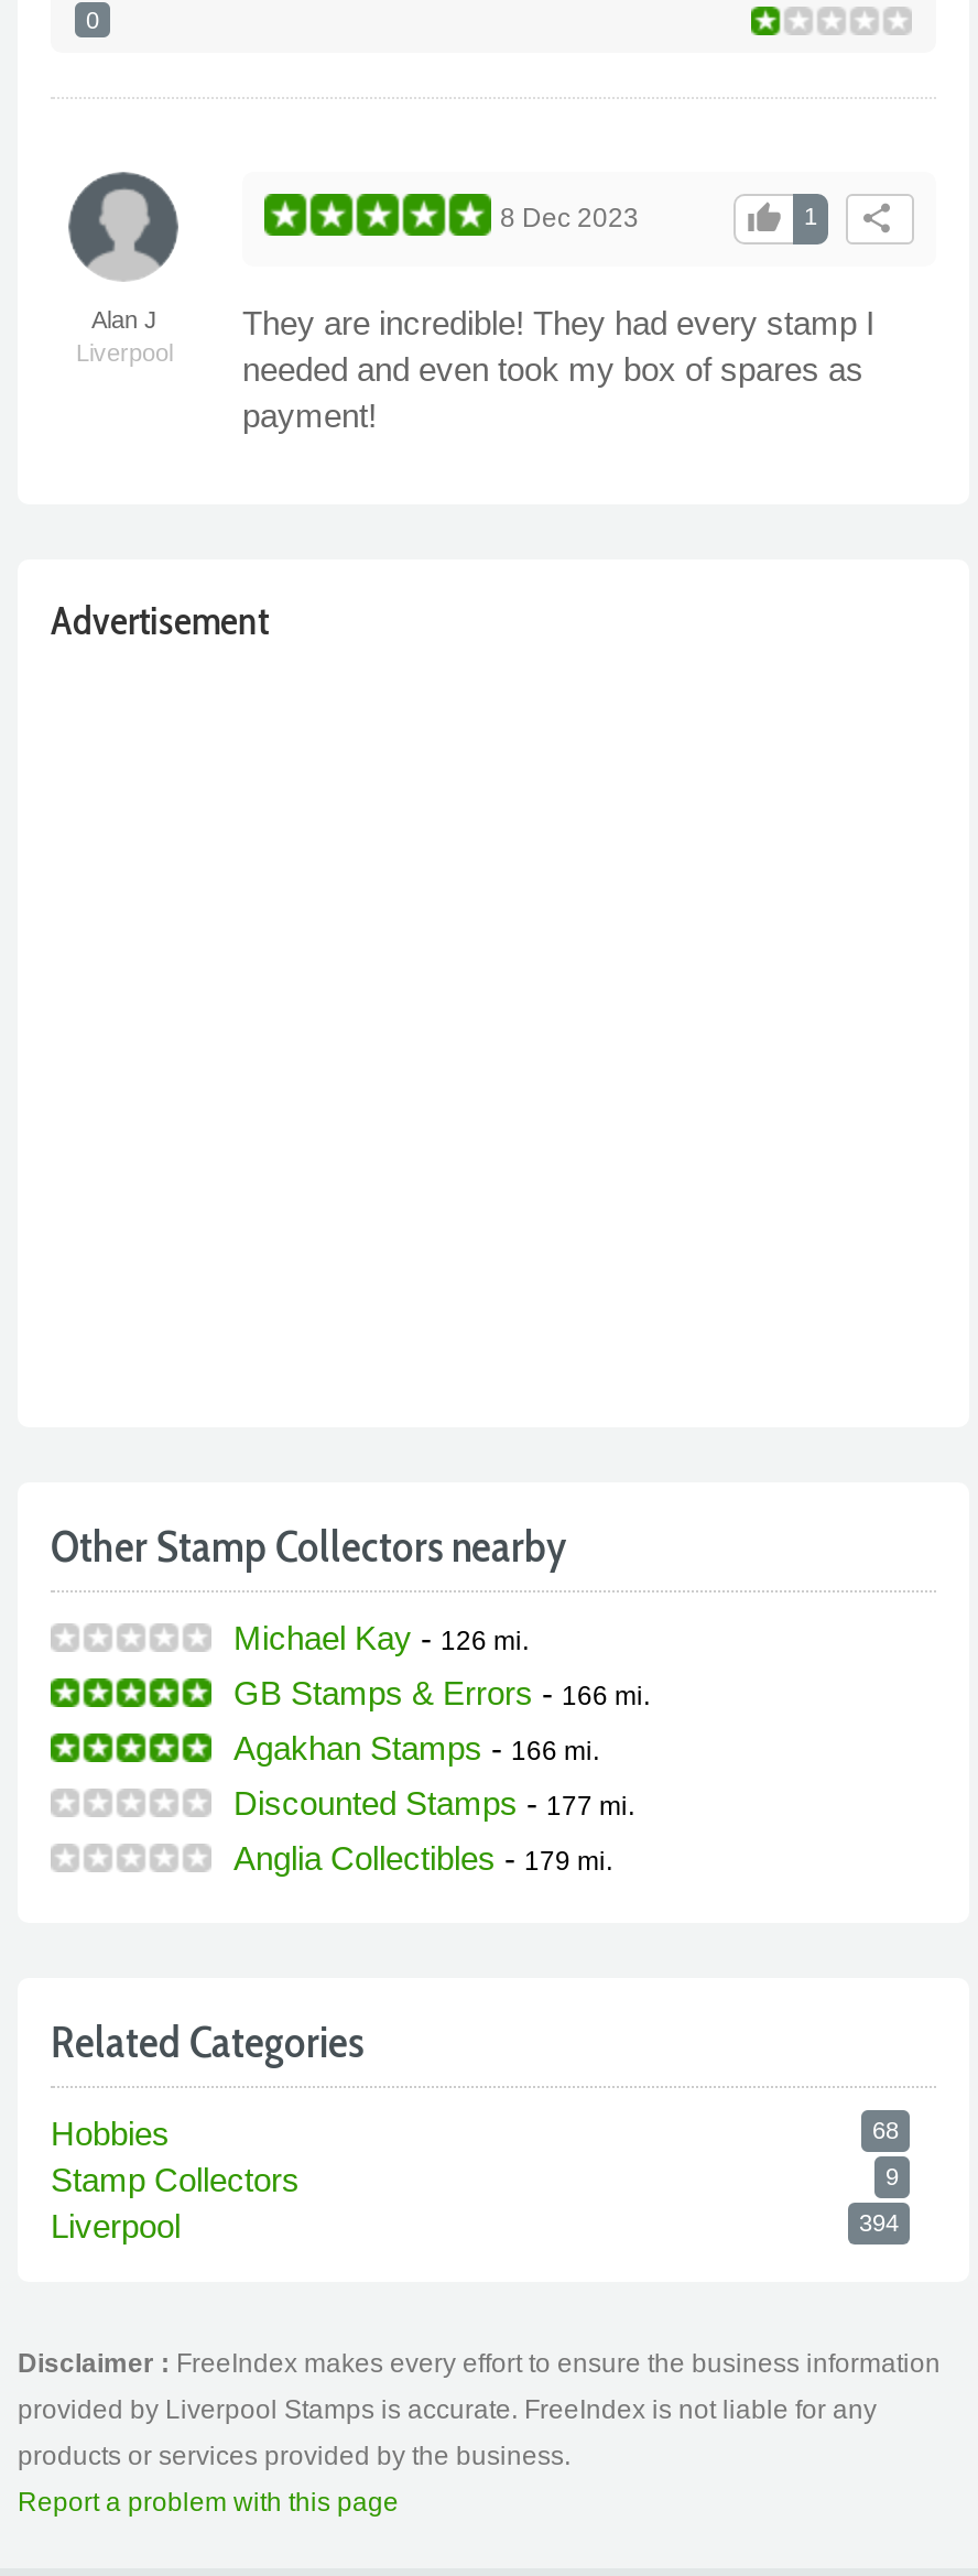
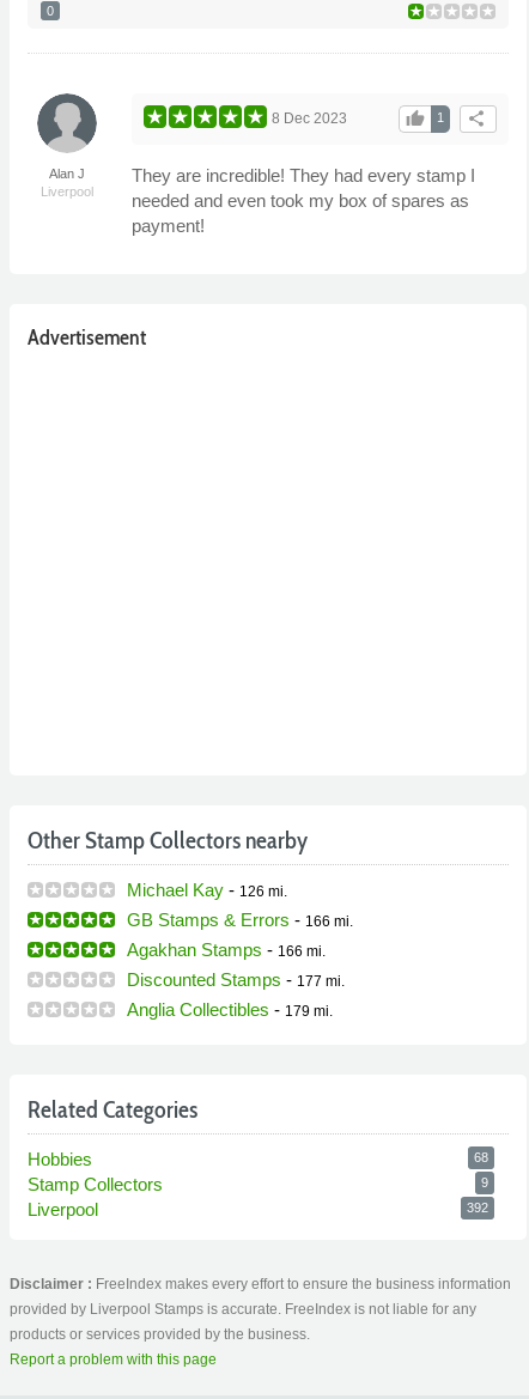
[859,2208,899,2235] 394 -> [467,1200,488,1214] 392

